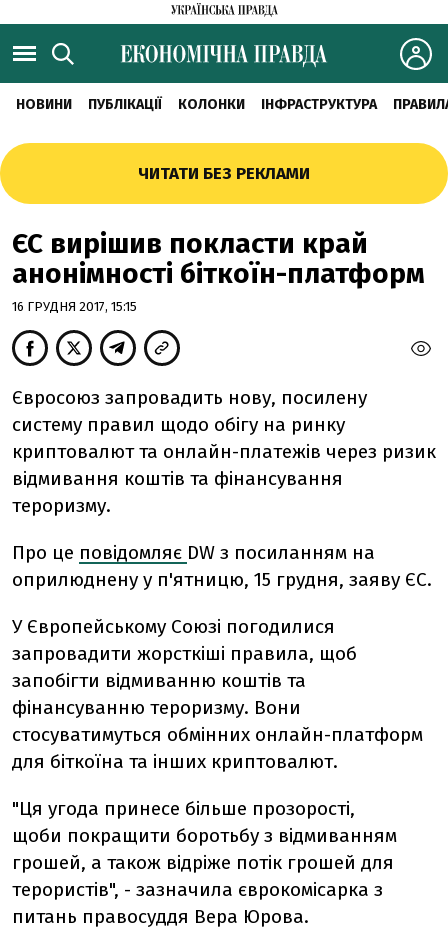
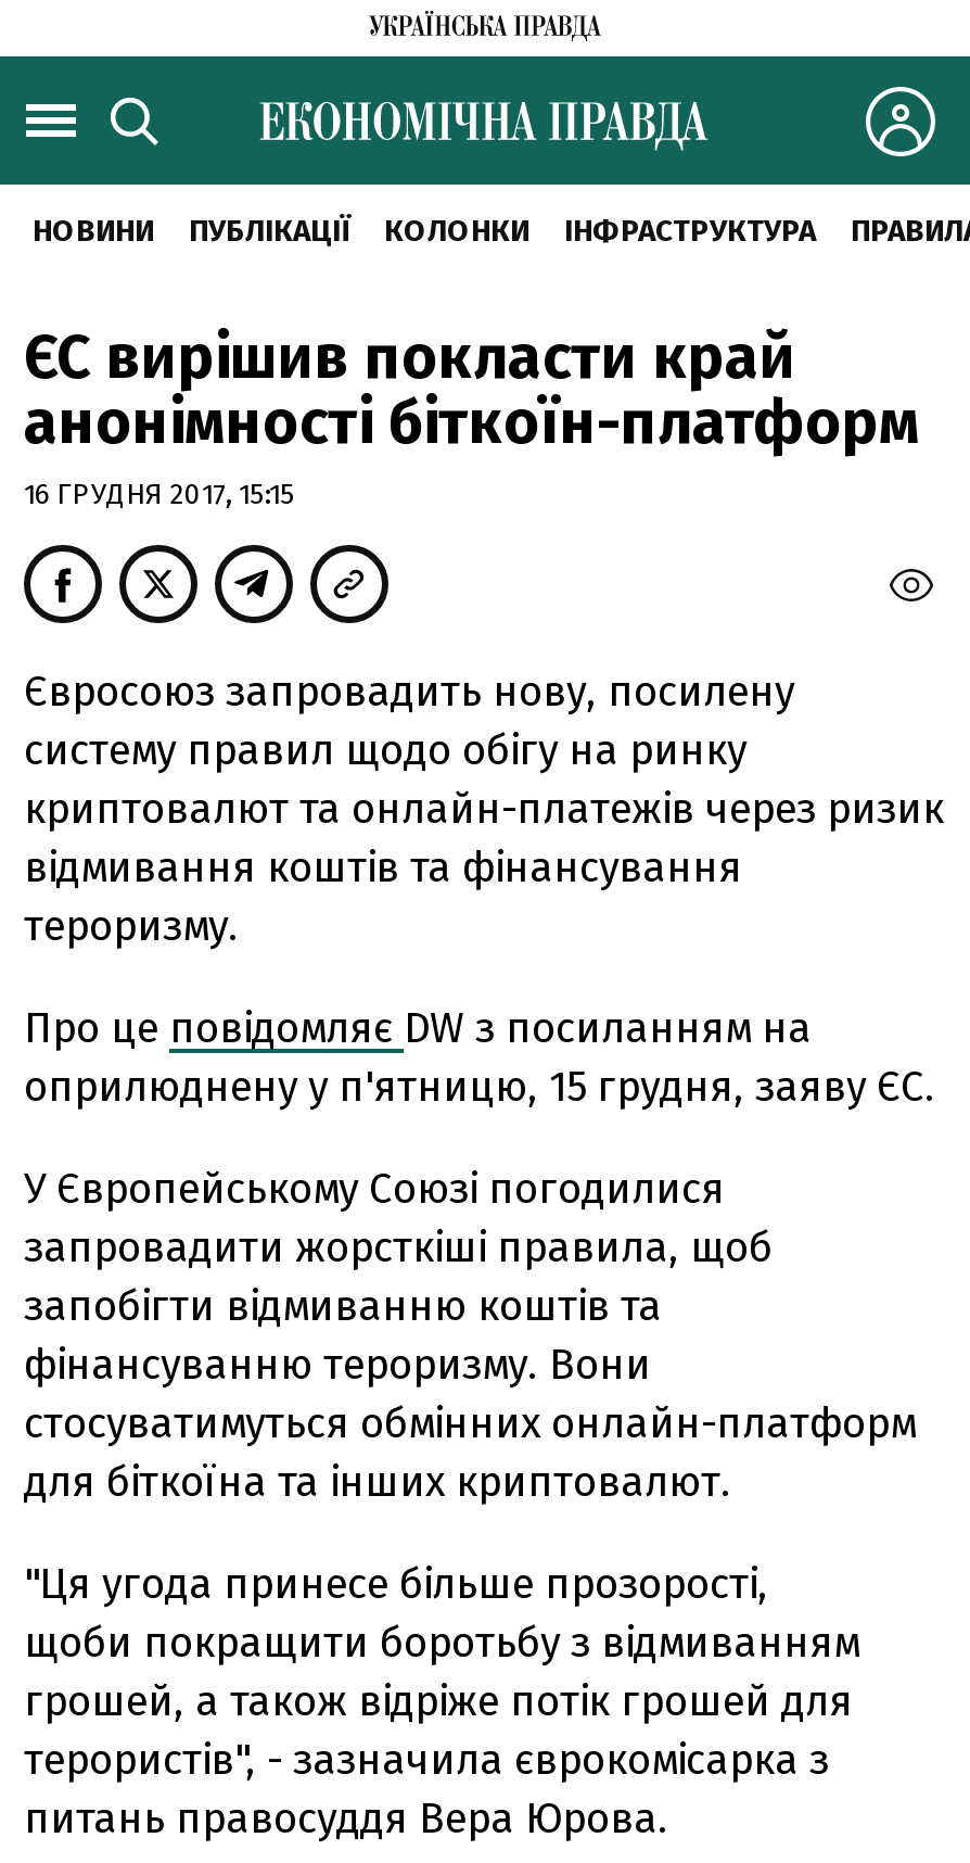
[138,163,310,184] ЧИТАТИ БЕЗ РЕКЛАМИ -> none

